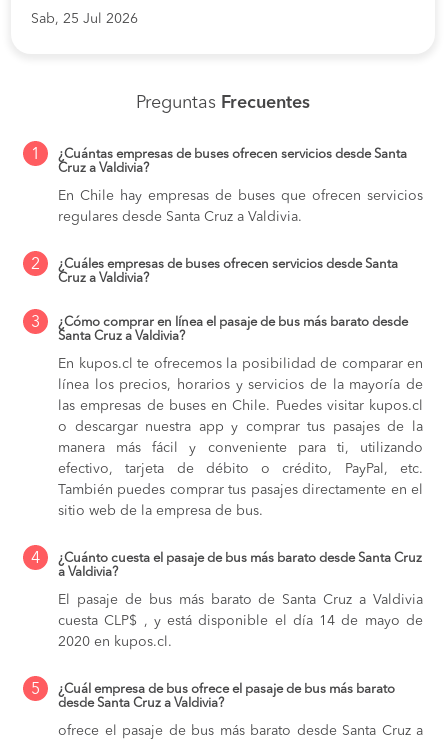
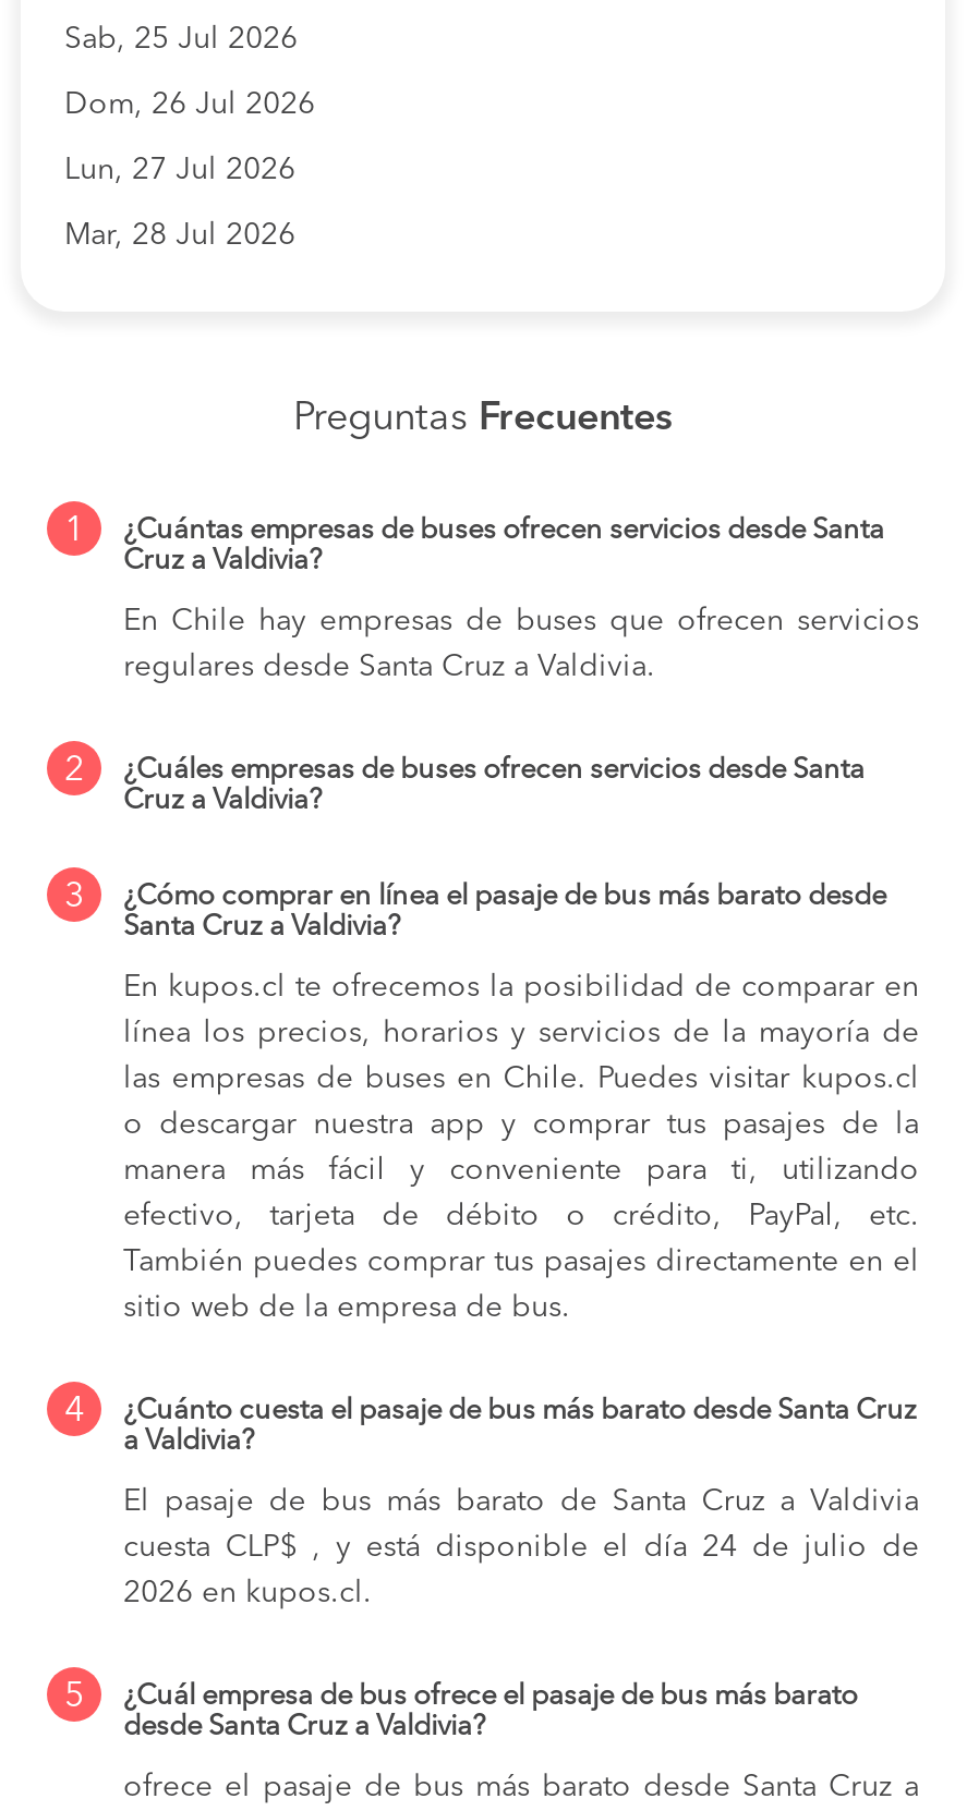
none -> [64,89,315,250] Dom, 26 Jul 2026 | Lun, 27 Jul 2026 | Mar, 28 Jul 2026
[58,614,423,628] cuesta CLP$ , y está disponible el día 14 de mayo de -> [123,1532,919,1562] cuesta CLP$ , y está disponible el día 24 de julio de
[58,635,172,649] 2020 en kupos.cl. -> [123,1577,372,1608] 2026 en kupos.cl.

